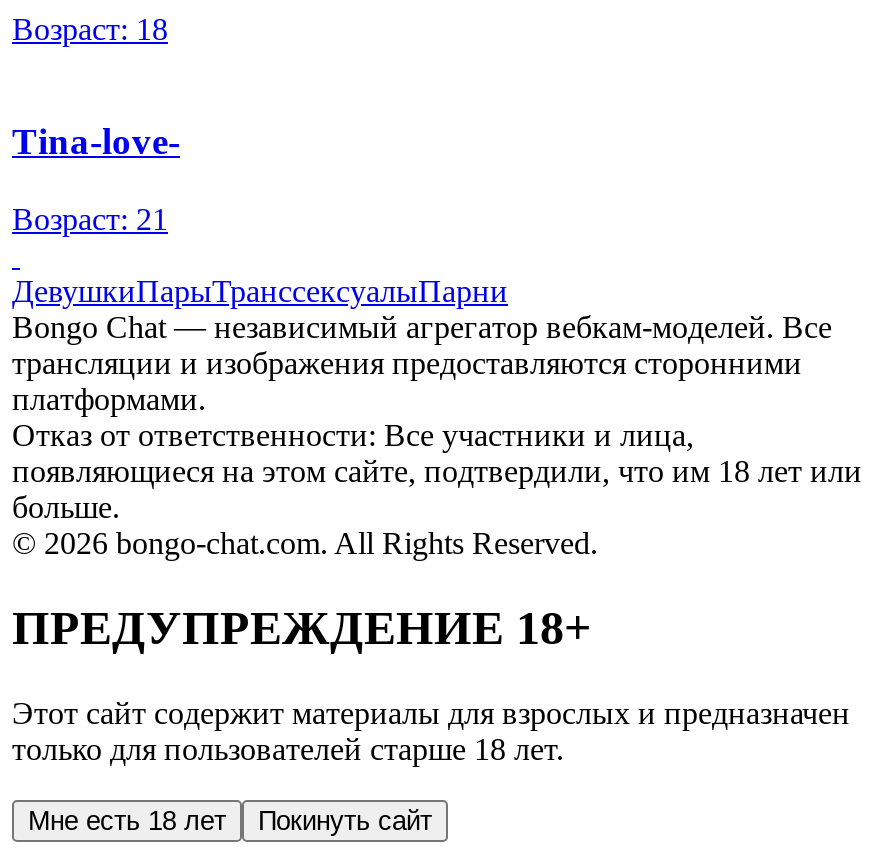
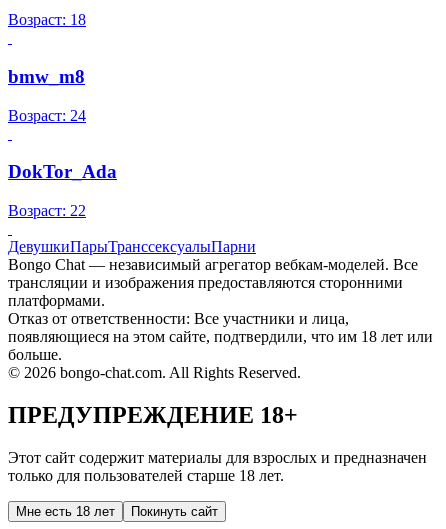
[12,121,180,236] Tina-love- | Возраст: 21 -> [8,66,117,219] bmw_m8 | Возраст: 24 | DokTor_Ada | Возраст: 22

